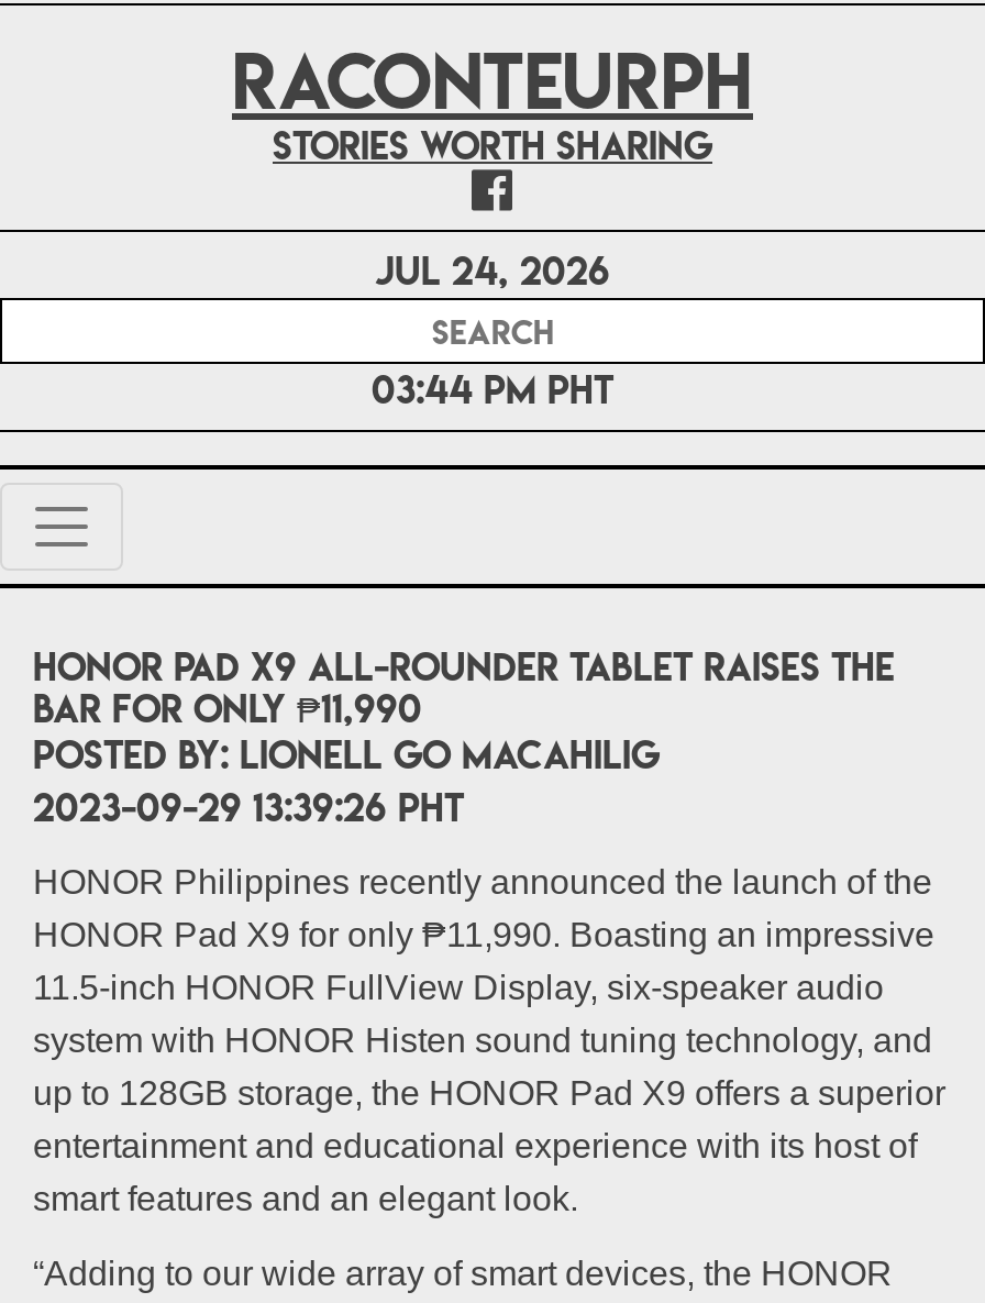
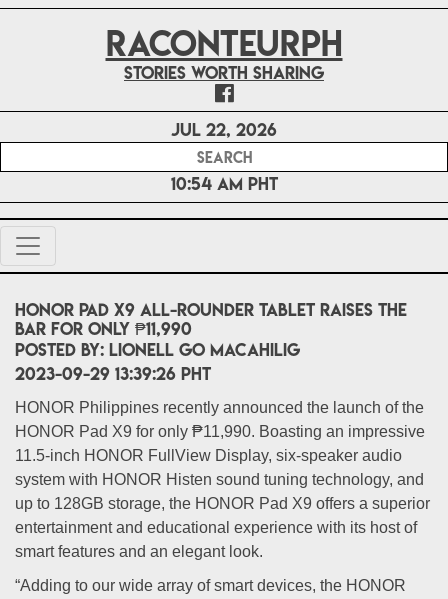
[375,245,610,296] Jul 24, 2026 -> [171,118,277,141] Jul 22, 2026
[372,364,613,415] 03:44 PM PHT -> [170,172,277,195] 10:54 AM PHT

